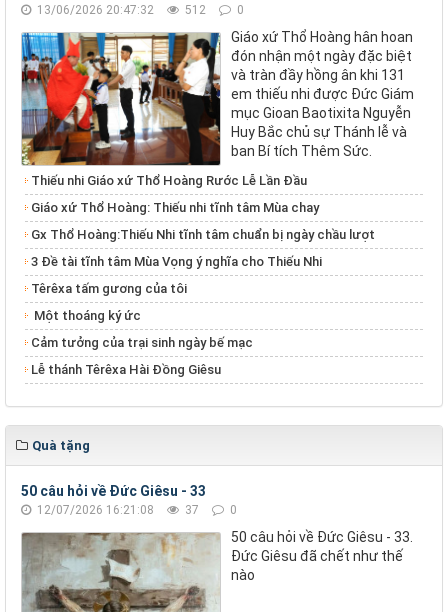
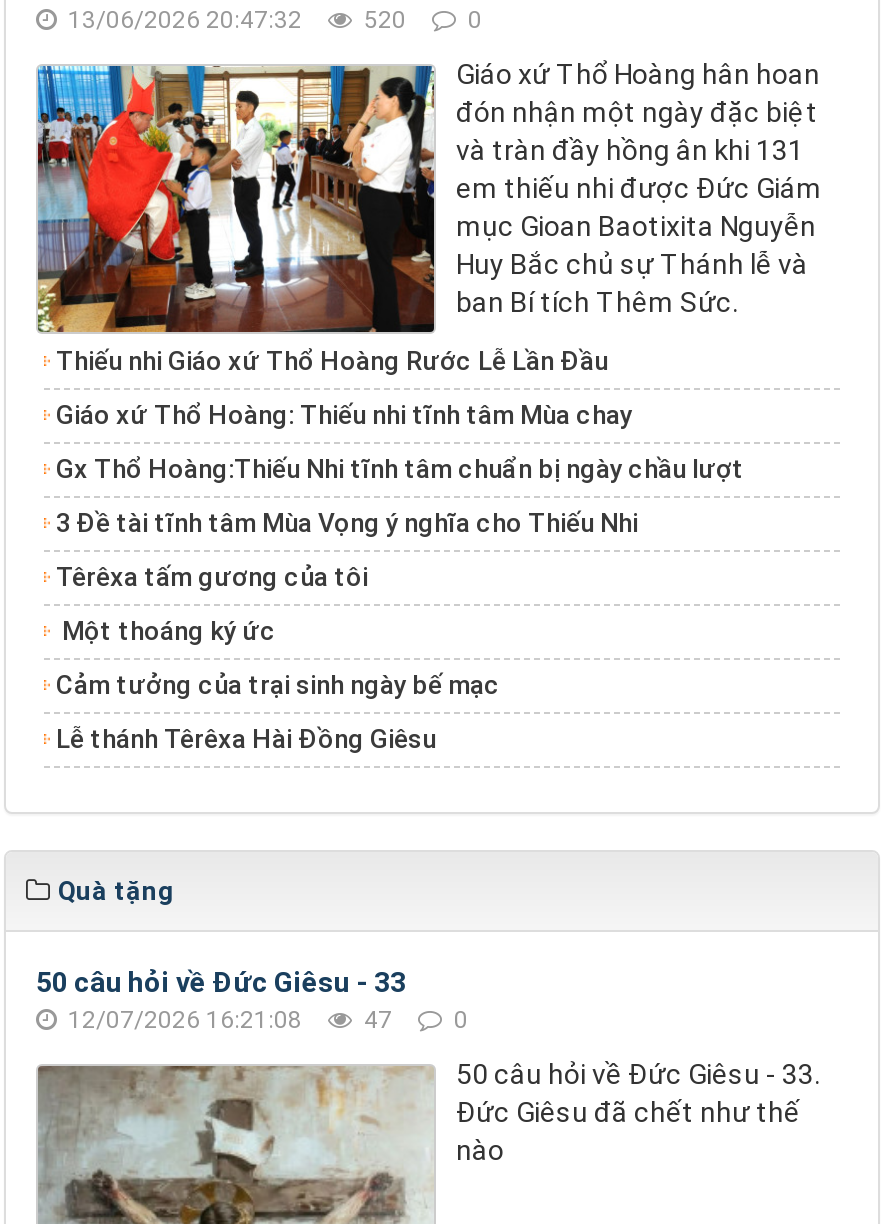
[34,3,244,17] 13/06/2026 20:47:32 512 0 -> [62,6,482,34] 13/06/2026 20:47:32 520 0
[34,503,237,517] 12/07/2026 16:21:08 37 0 -> [62,1006,468,1034] 12/07/2026 16:21:08 47 0

